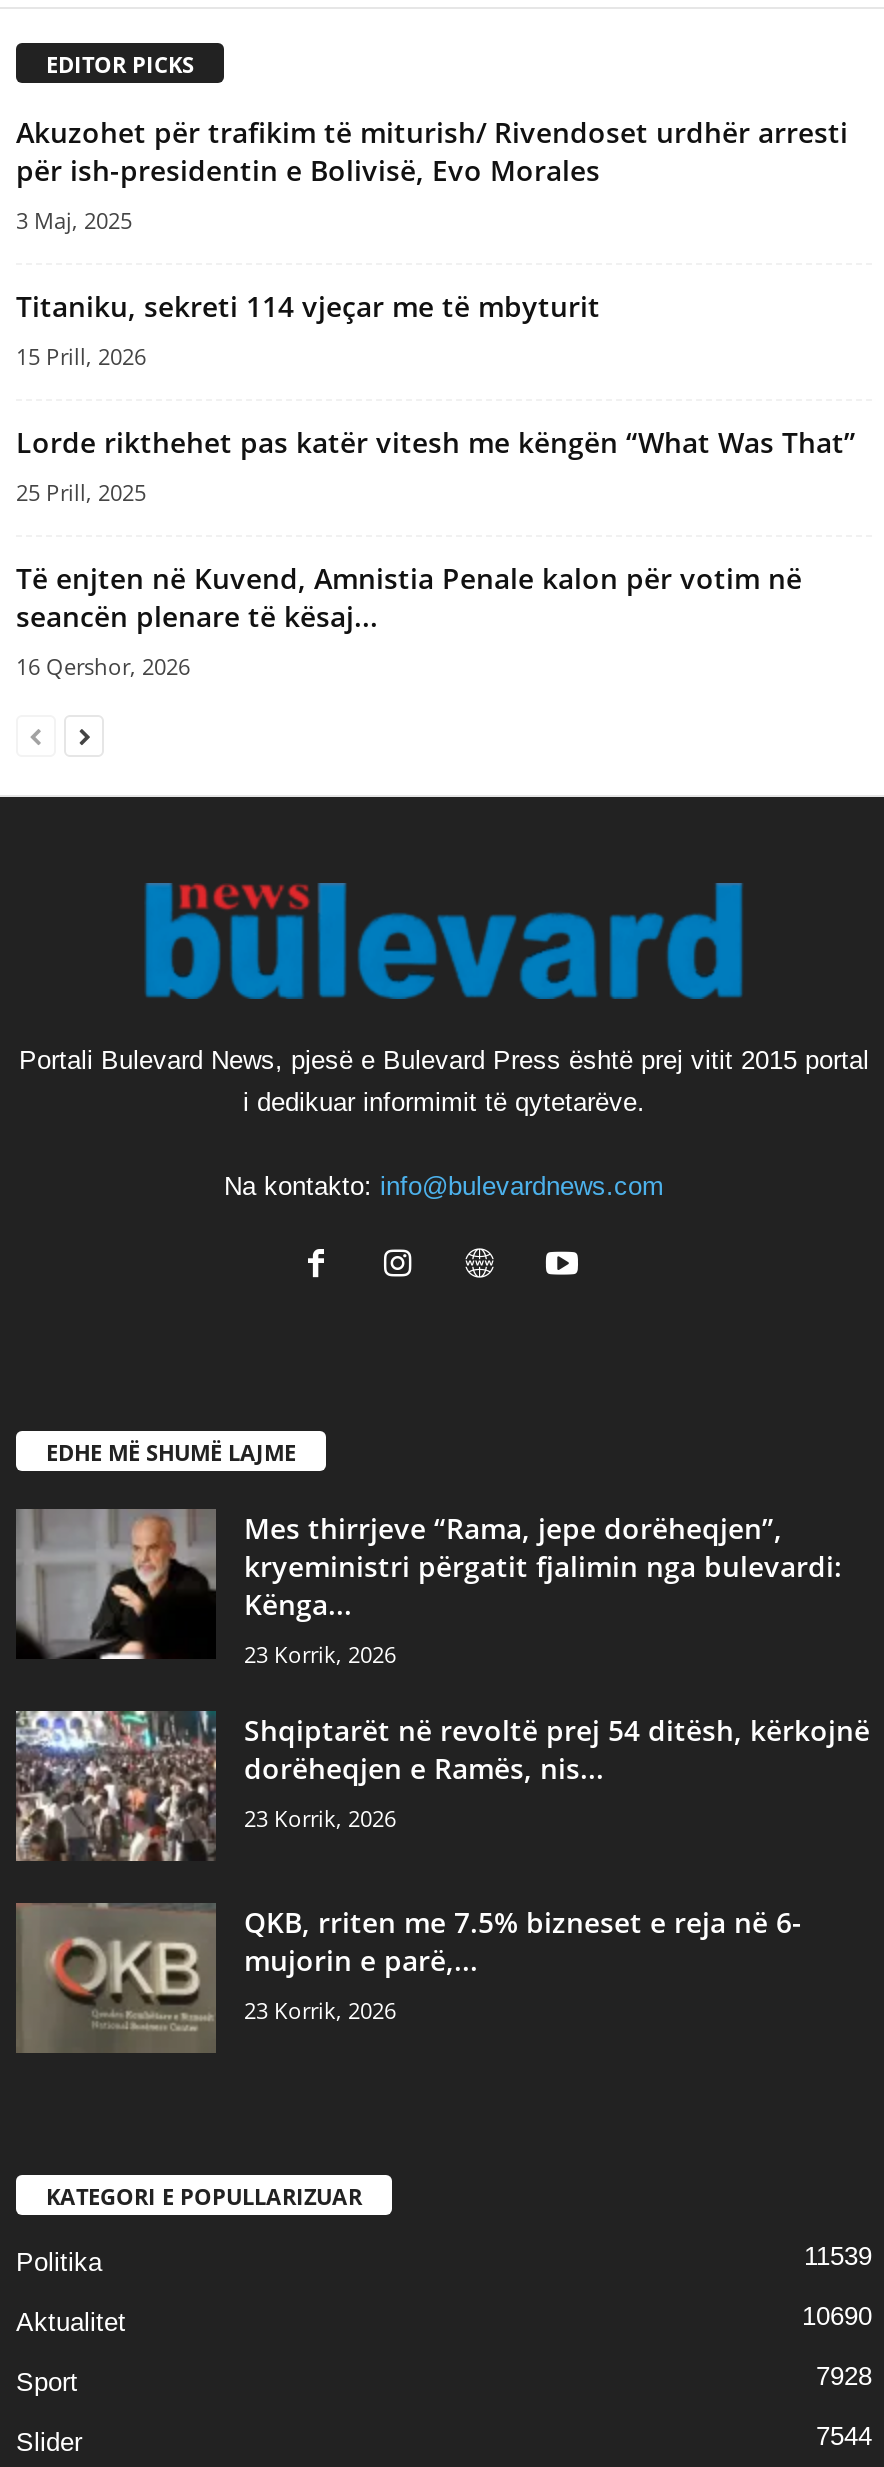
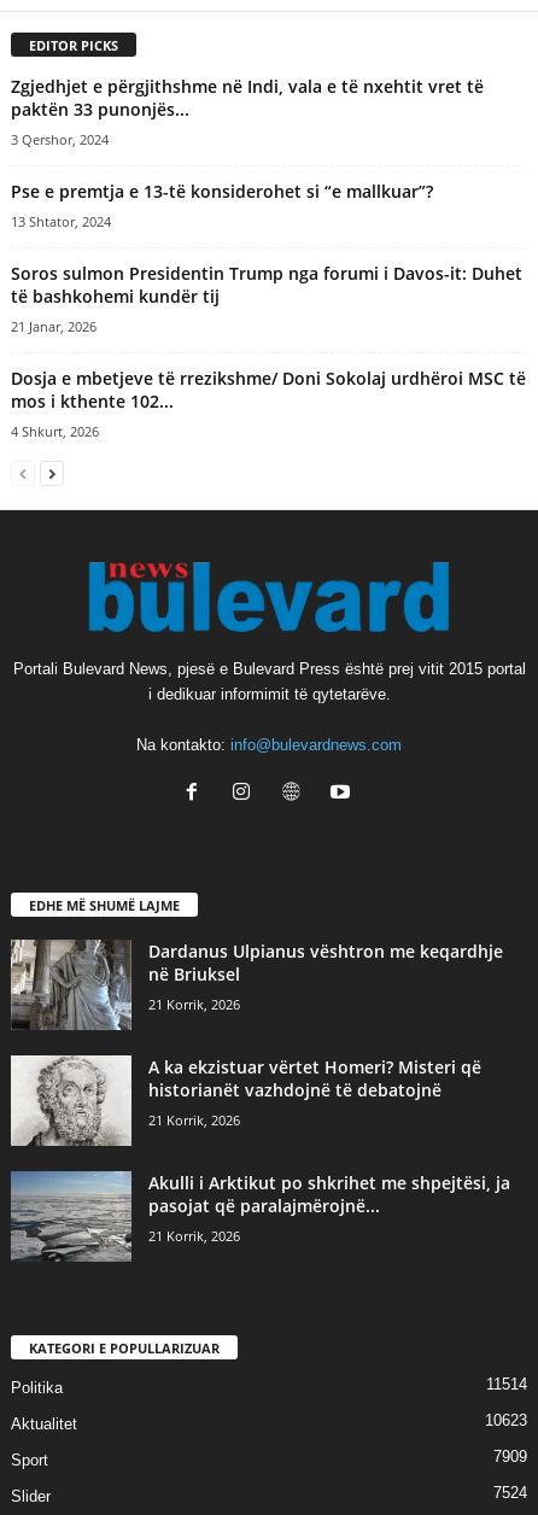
[16,113,848,235] Akuzohet për trafikim të miturish/ Rivendoset urdhër arresti | për ish-presidentin e Bolivisë, Evo Morales | 3 Maj, 2025 -> [11,75,484,148] Zgjedhjet e përgjithshme në Indi, vala e të nxehtit vret të | paktën 33 punonjës... | 3 Qershor, 2024
[16,287,600,371] Titaniku, sekreti 114 vjeçar me të mbyturit | 15 Prill, 2026 -> [11,179,433,230] Pse e premtja e 13-të konsiderohet si “e mallkuar”? | 13 Shtator, 2024
[16,423,856,507] Lorde rikthehet pas katër vitesh me këngën “What Was That” | 25 Prill, 2025 -> [11,262,522,335] Soros sulmon Presidentin Trump nga forumi i Davos-it: Duhet | të bashkohemi kundër tij | 21 Janar, 2026
[16,559,802,681] Të enjten në Kuvend, Amnistia Penale kalon për votim në | seancën plenare të kësaj... | 16 Qershor, 2026 -> [11,366,526,440] Dosja e mbetjeve të rrezikshme/ Doni Sokolaj urdhëroi MSC të | mos i kthente 102... | 4 Shkurt, 2026
[16,1507,842,1669] [image] | Mes thirrjeve “Rama, jepe dorëheqjen”, | kryeministri përgatit fjalimin nga bulevardi: | Kënga... | 23 Korrik, 2026 -> [11,939,503,1031] [image] | Dardanus Ulpianus vështron me keqardhje | në Briuksel | 21 Korrik, 2026
[16,1711,870,1861] [image] | Shqiptarët në revoltë prej 54 ditësh, kërkojnë | dorëheqjen e Ramës, nis... | 23 Korrik, 2026 -> [11,1054,481,1147] [image] | A ka ekzistuar vërtet Homeri? Misteri që | historianët vazhdojnë të debatojnë | 21 Korrik, 2026
[16,1903,802,2053] [image] | QKB, rriten me 7.5% bizneset e reja në 6- | mujorin e parë,... | 23 Korrik, 2026 -> [11,1171,510,1262] [image] | Akulli i Arktikut po shkrihet me shpejtësi, ja | pasojat që paralajmërojnë... | 21 Korrik, 2026
[804,2240,872,2270] 11539 -> [486,1375,527,1393] 11514
[802,2300,872,2330] 10690 -> [485,1411,527,1429] 10623
[816,2360,872,2390] 7928 -> [493,1447,527,1465] 7909
[816,2420,872,2450] 7544 -> [493,1483,527,1501] 7524

